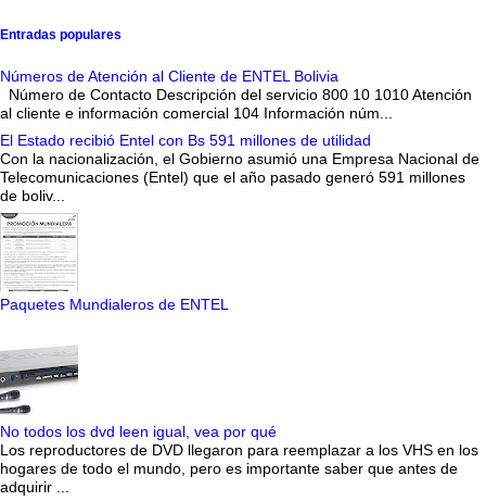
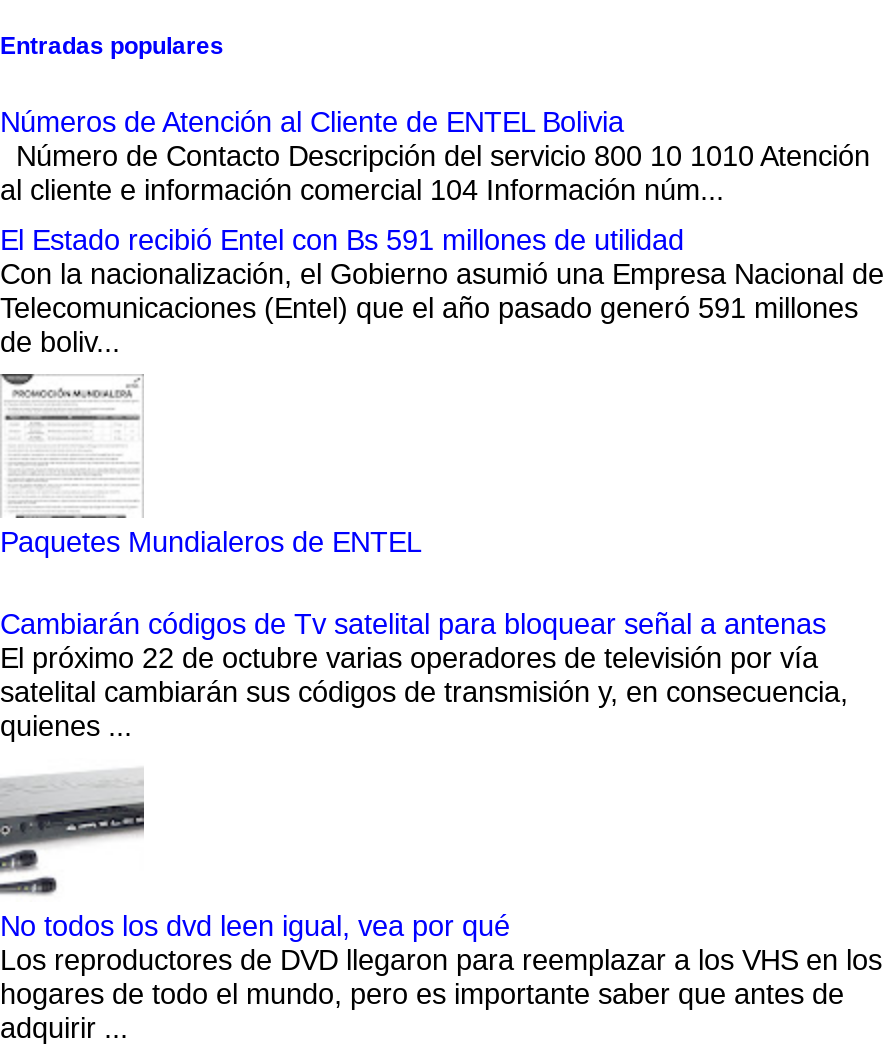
none -> [0,608,848,742] Cambiarán códigos de Tv satelital para bloquear señal a antenas | El próximo 22 de octubre varias operadores de televisión por vía | satelital cambiarán sus códigos de transmisión y, en consecuencia, | quienes ...

